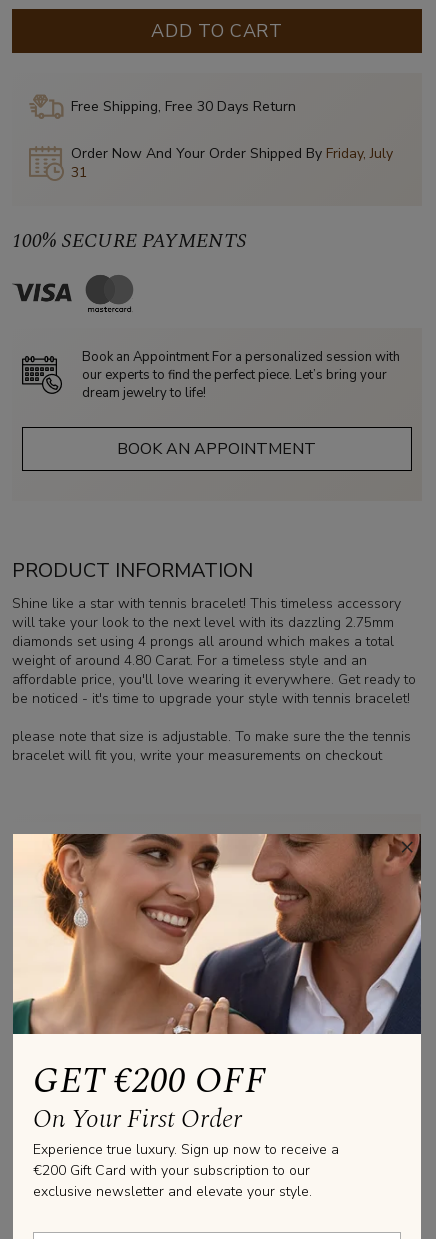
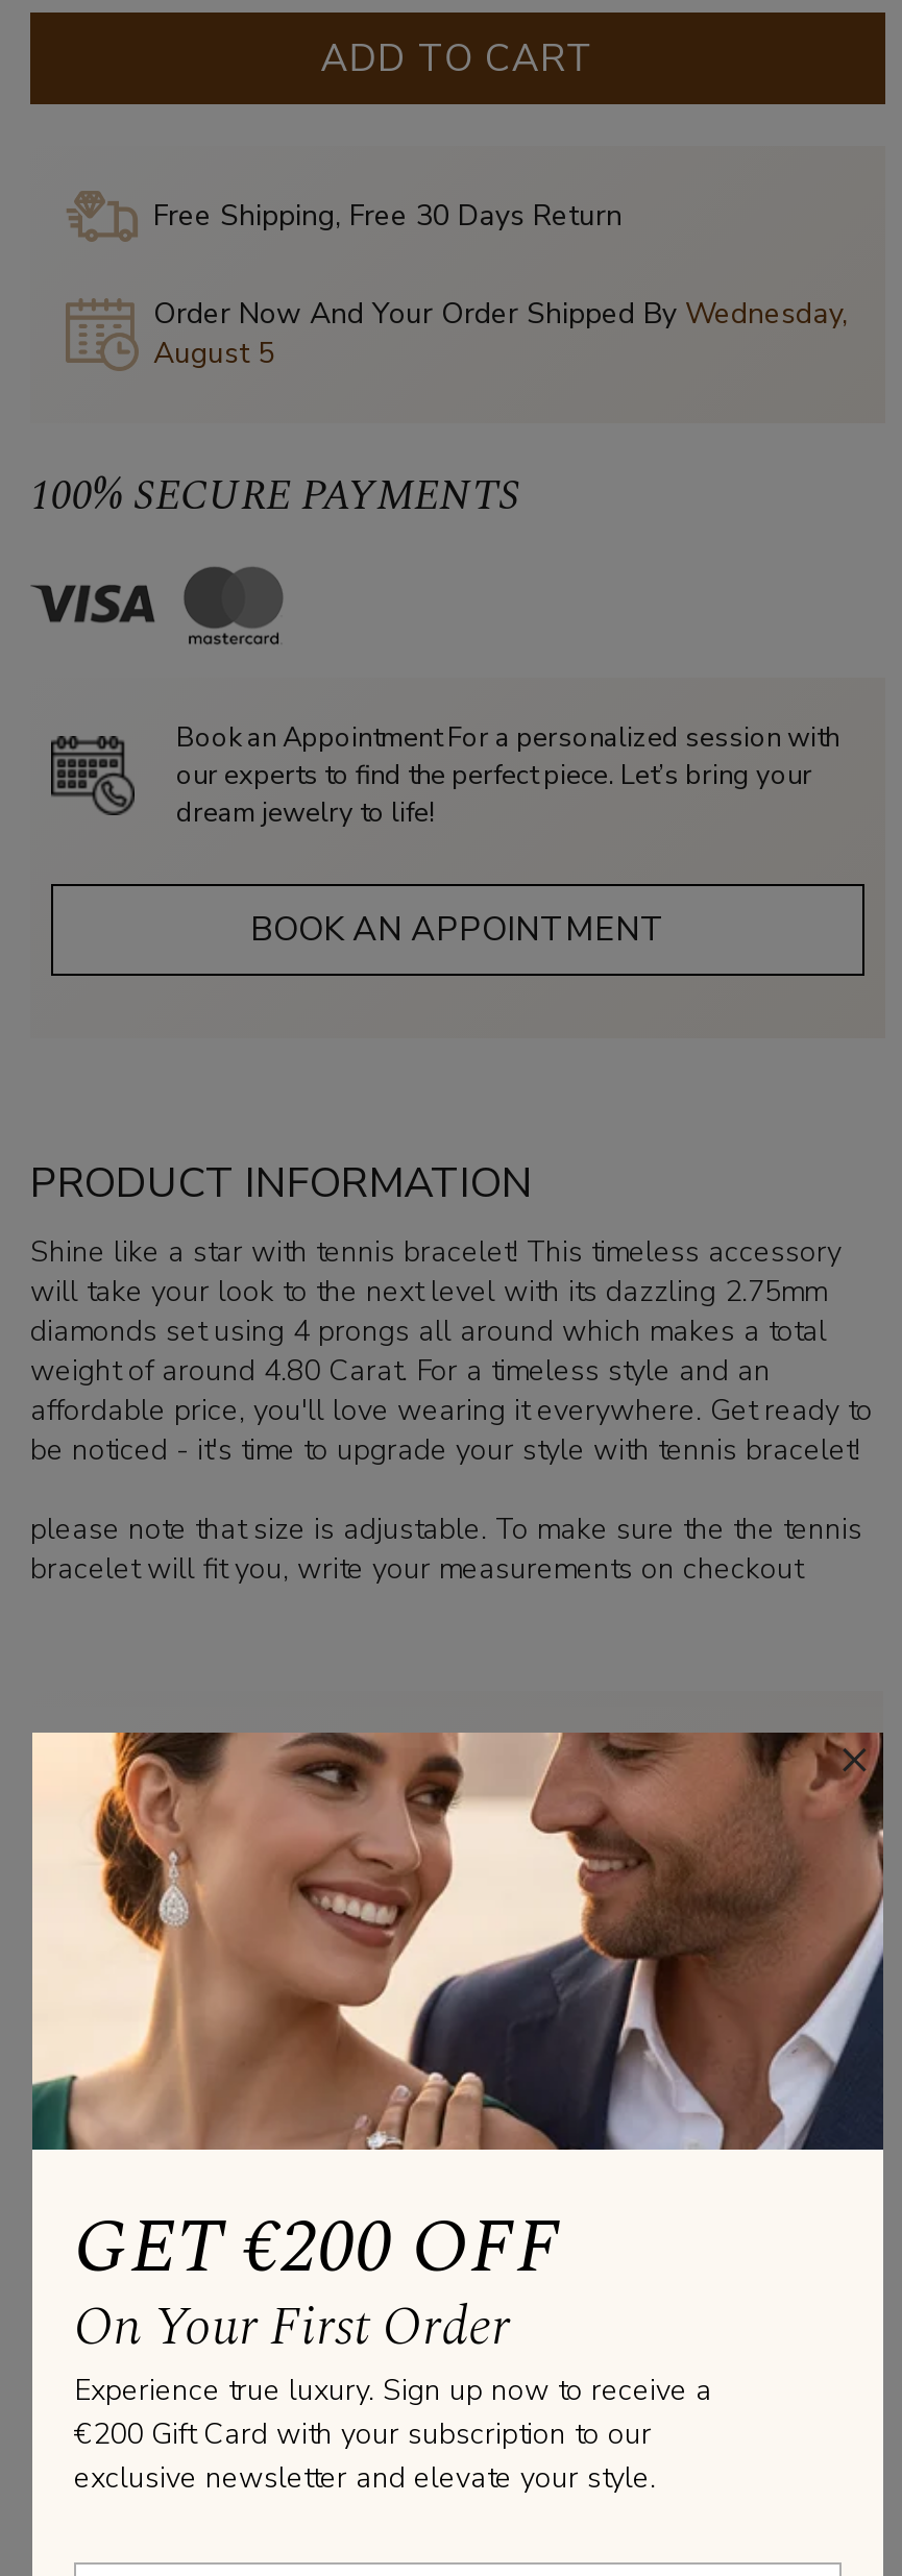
[71,144,393,182] Order Now And Your Order Shipped By Friday, July | 31 -> [153,294,848,373] Order Now And Your Order Shipped By Wednesday, | August 5

